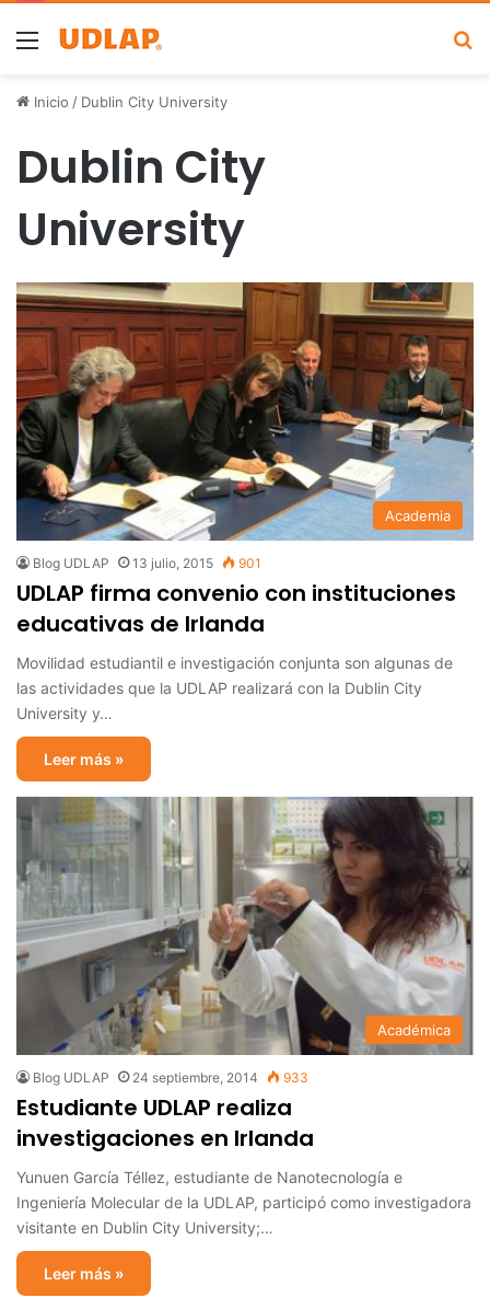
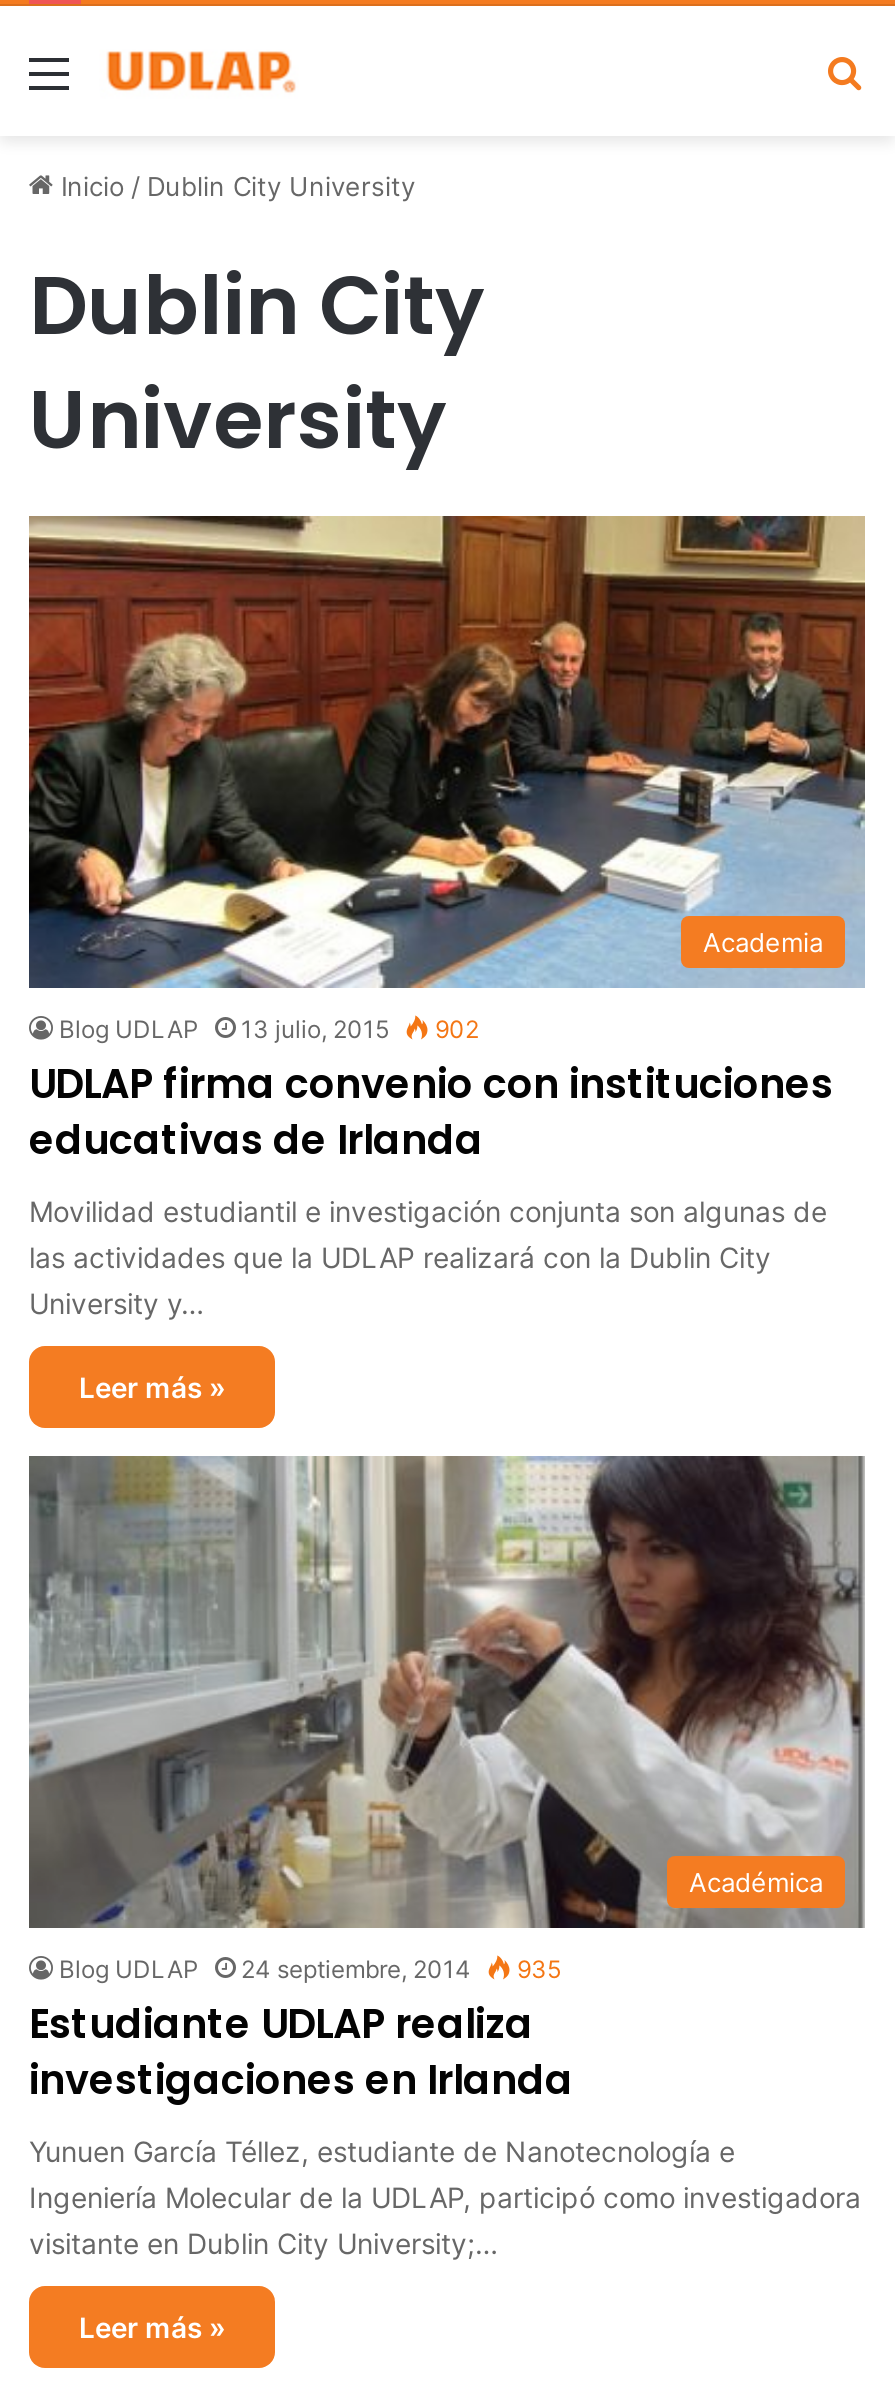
[33,555,261,571] Blog UDLAP 13 julio, 2015 901 -> [59,1014,479,1044] Blog UDLAP 13 julio, 2015 902
[33,1069,308,1085] Blog UDLAP 24 septiembre, 2014 933 -> [59,1953,561,1983] Blog UDLAP 24 septiembre, 2014 935

